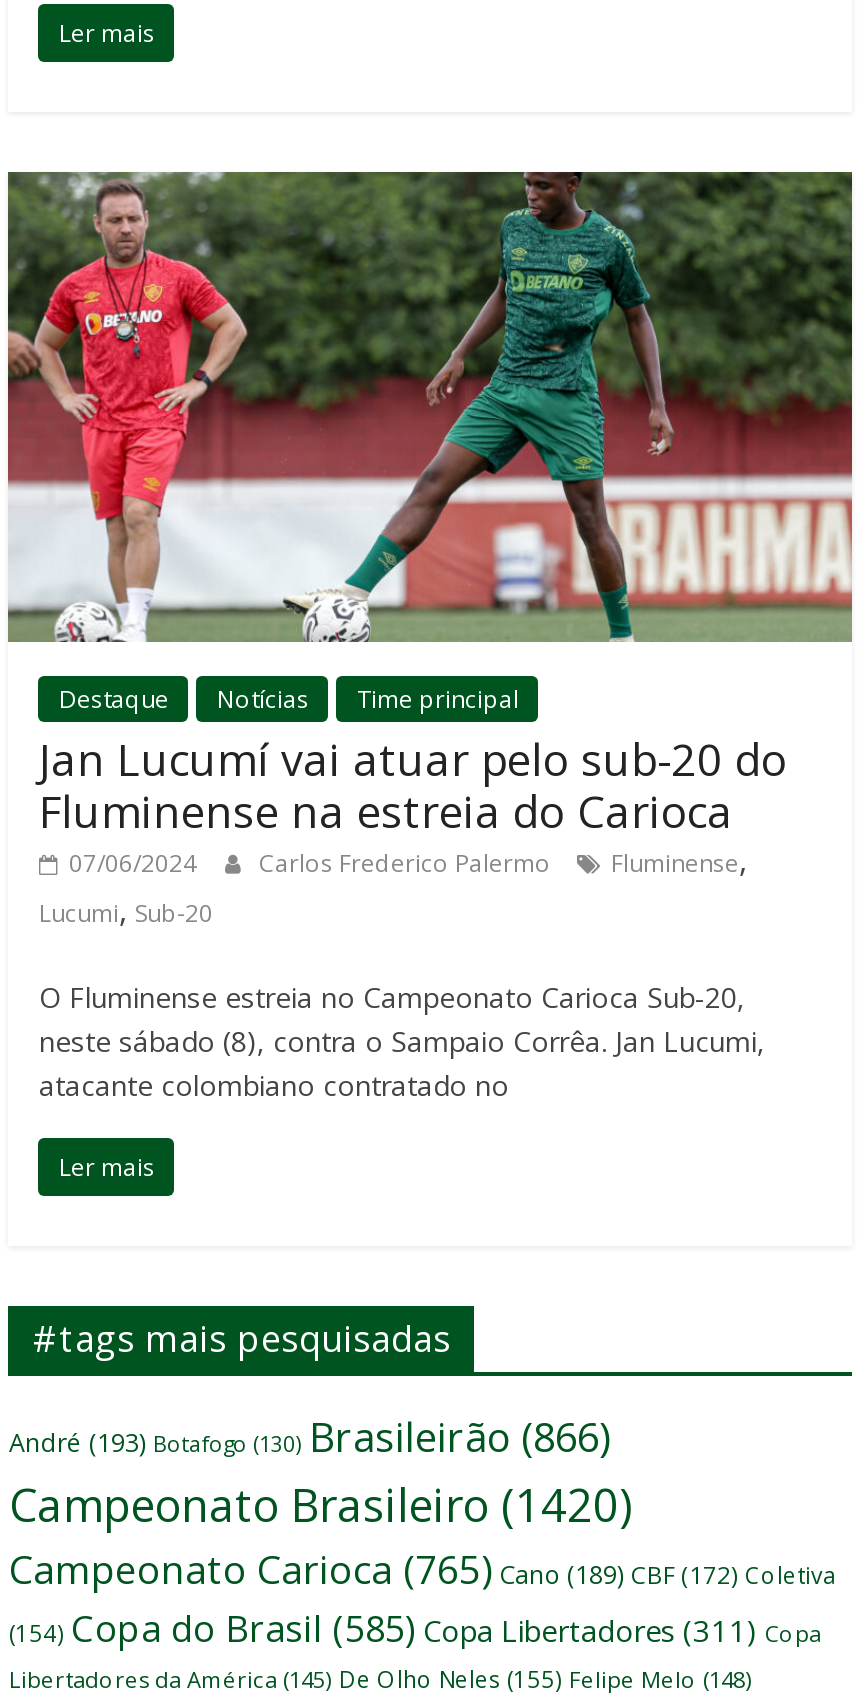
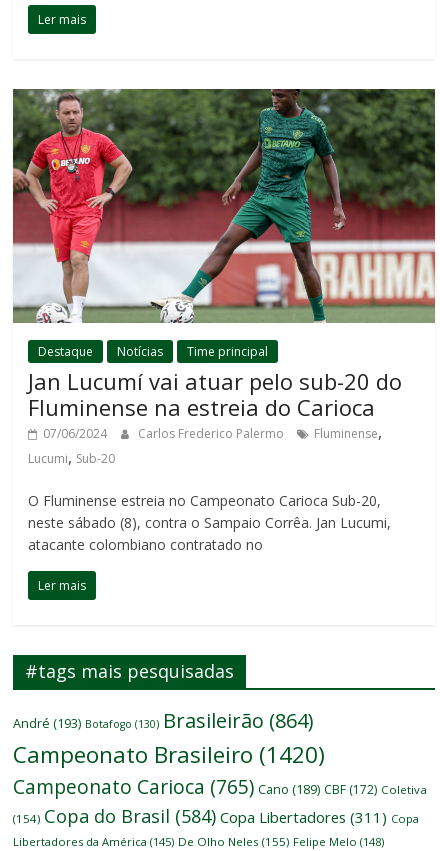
[9,1410,611,1464] André (193) Botafogo(130) Brasileirão (866) -> [13,707,314,734] André (193) Botafogo(130) Brasileirão (864)
[9,1604,821,1652] (154) Copa do Brasil (585) Copa Libertadores (311) Copa -> [13,804,419,828] (154) Copa do Brasil (584) Copa Libertadores (311) Copa

